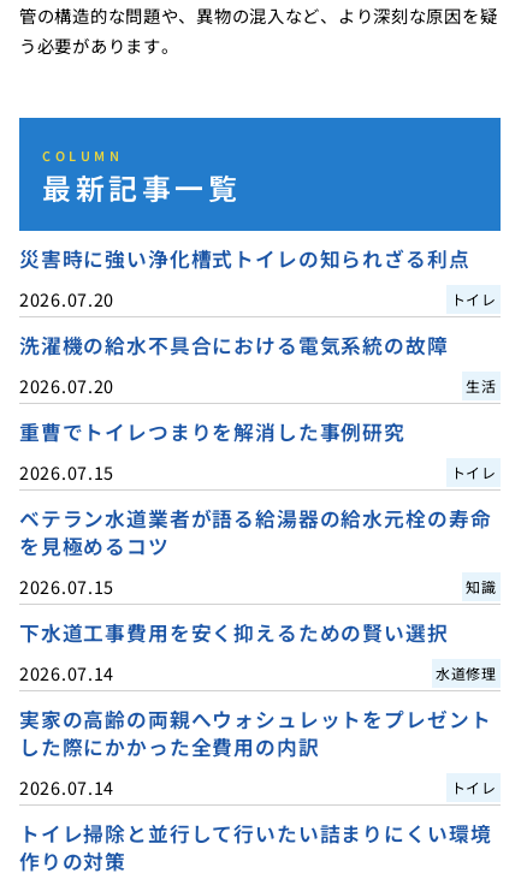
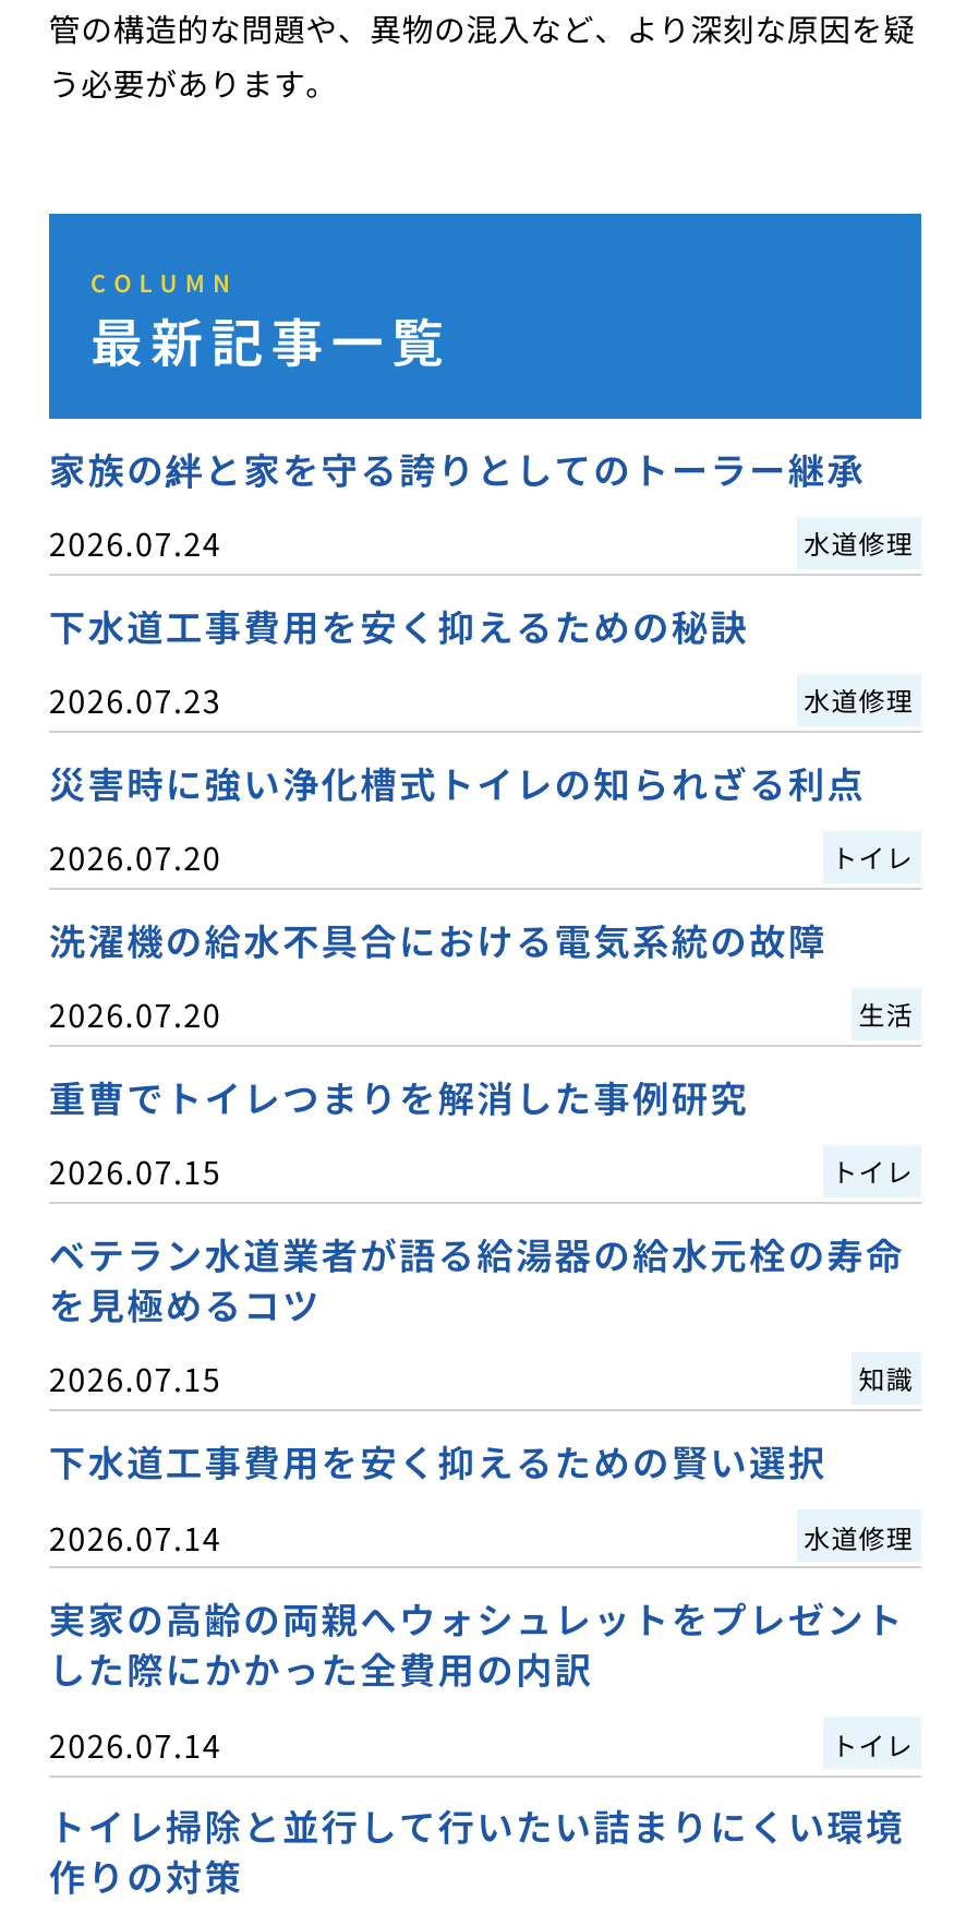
none -> [49,443,914,722] 家族の絆と家を守る誇りとしてのトーラー継承 | 2026.07.24 | 水道修理 | 下水道工事費用を安く抑えるための秘訣 | 2026.07.23 | 水道修理

